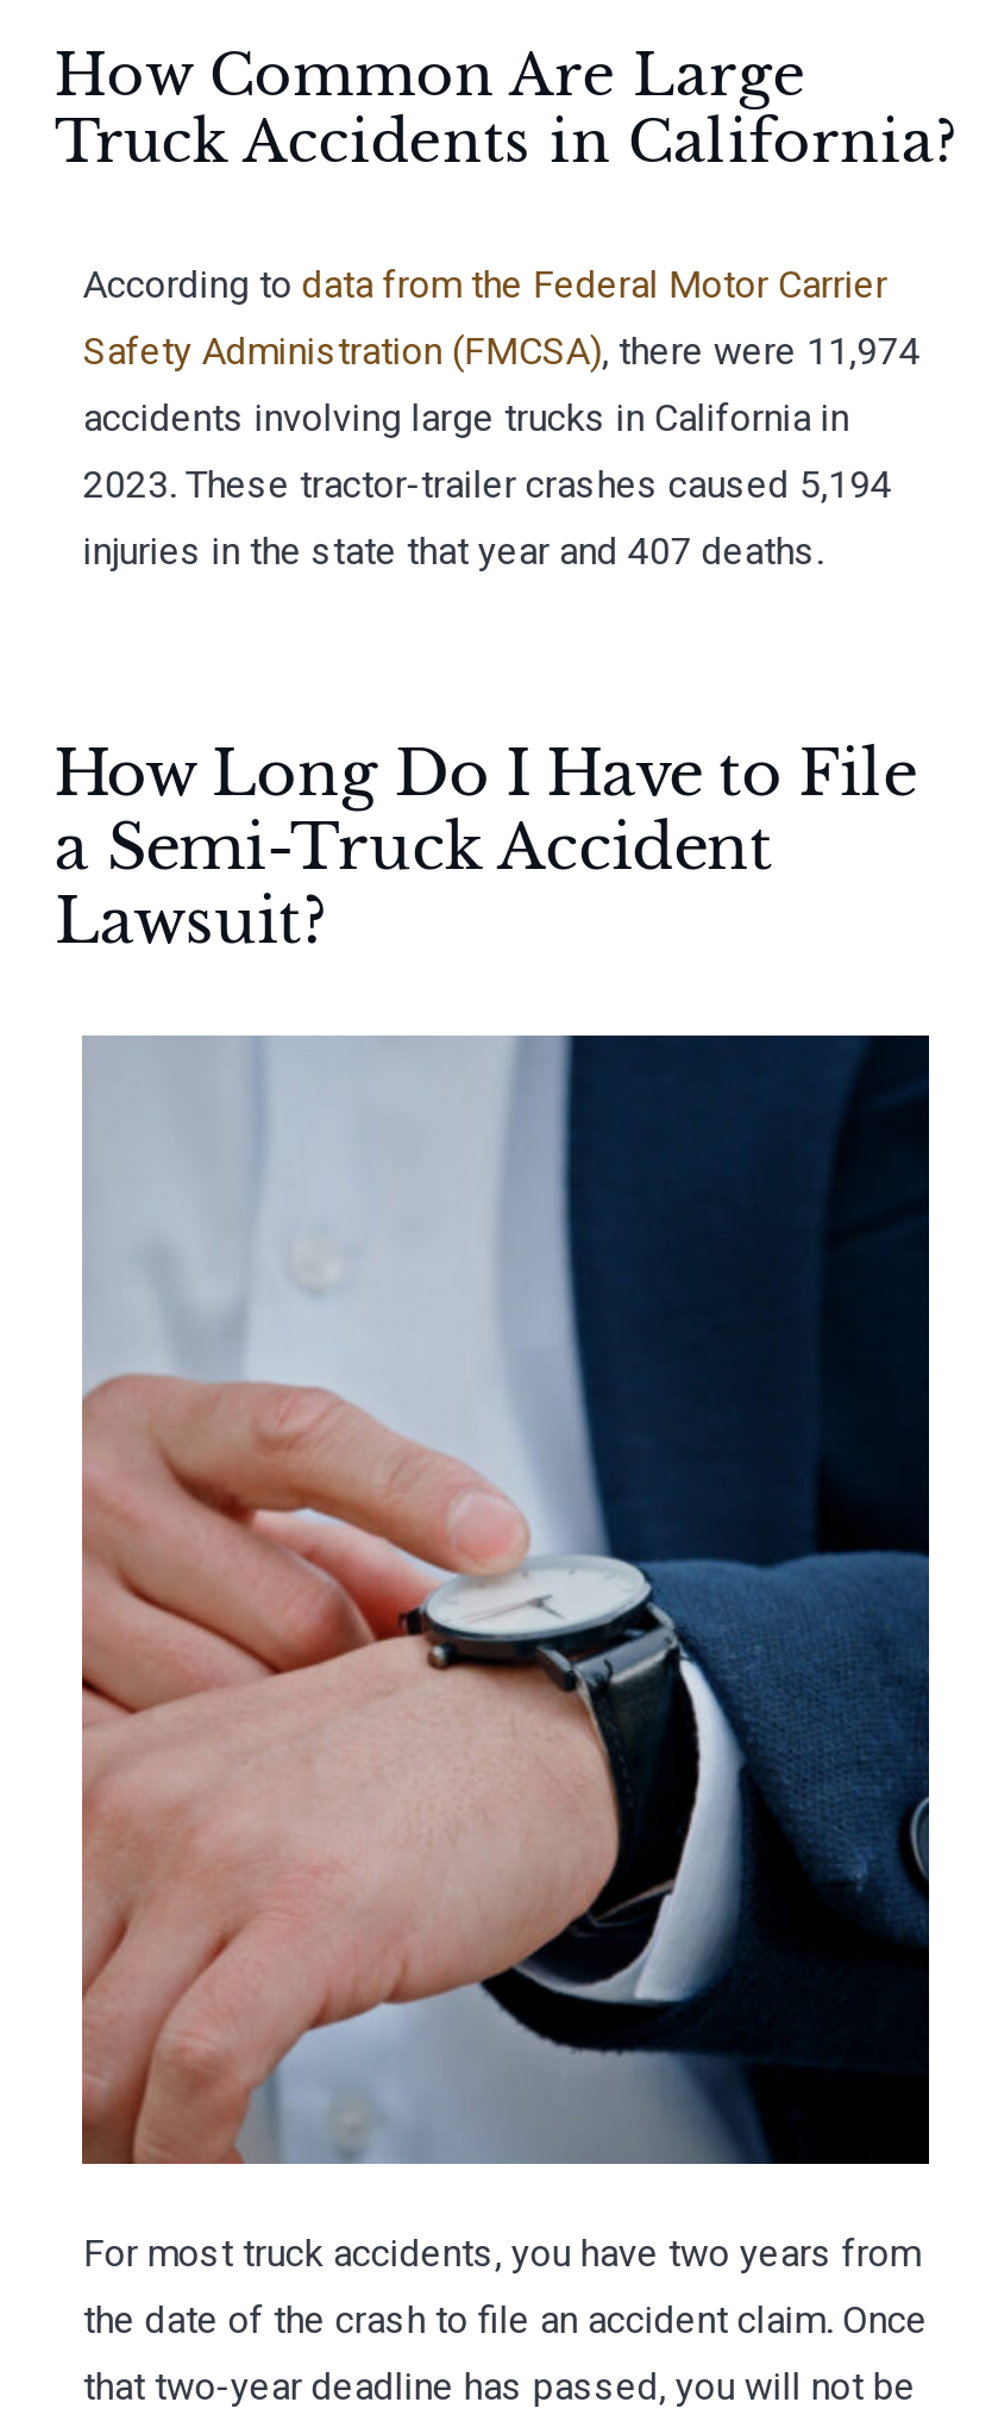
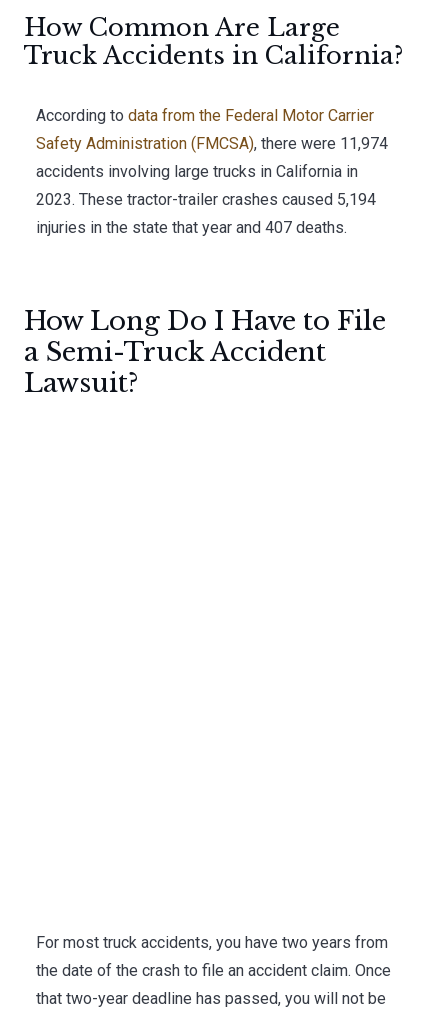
[80,1033,931,2166] [image] -> none

